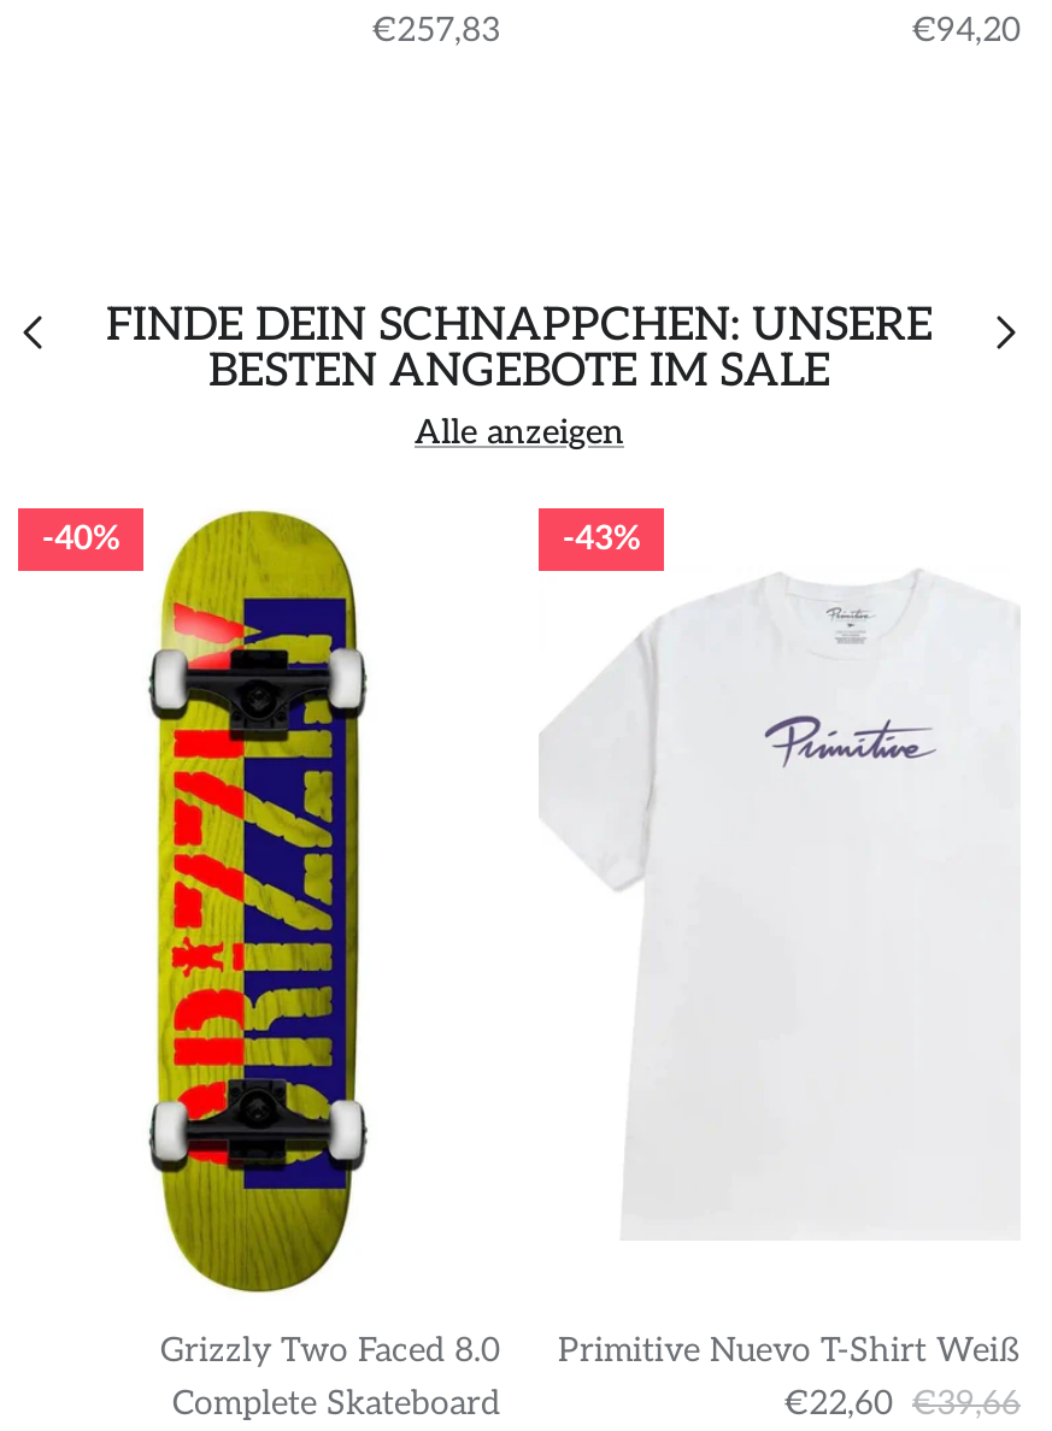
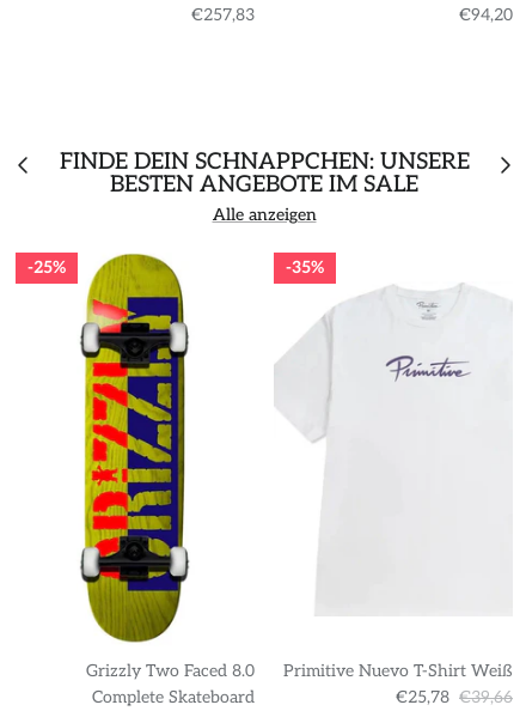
[54,517,119,558] 40% -> [33,257,66,277] 25%
[575,517,640,558] 43% -> [292,257,324,277] 35%
[784,1383,1021,1424] €22,60 €39,66 -> [396,687,513,707] €25,78 €39,66

